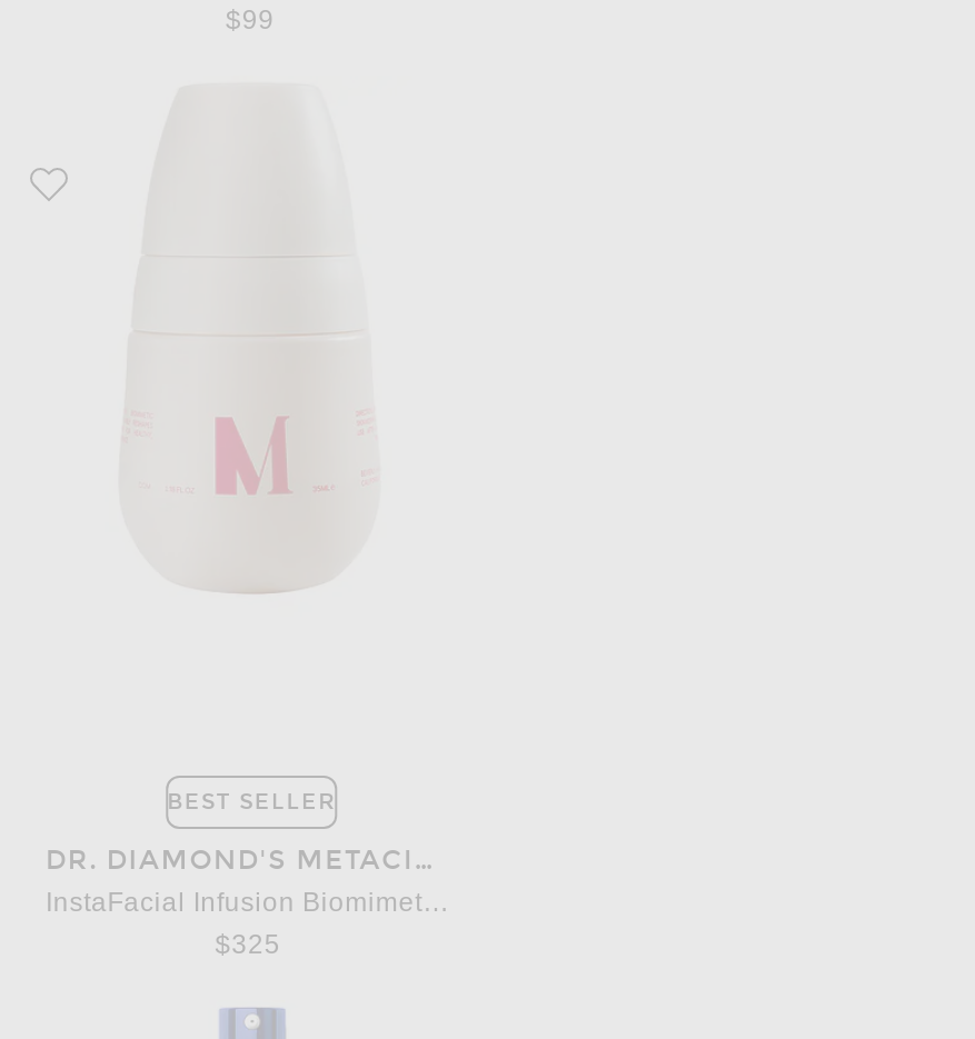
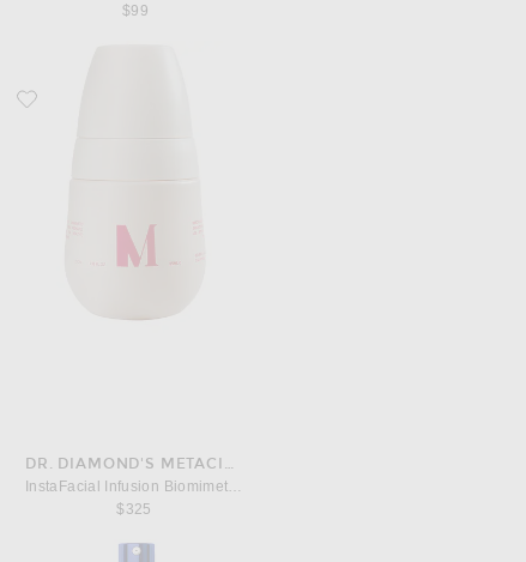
[167,788,336,815] BEST SELLER -> none

